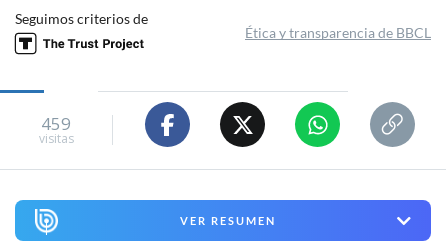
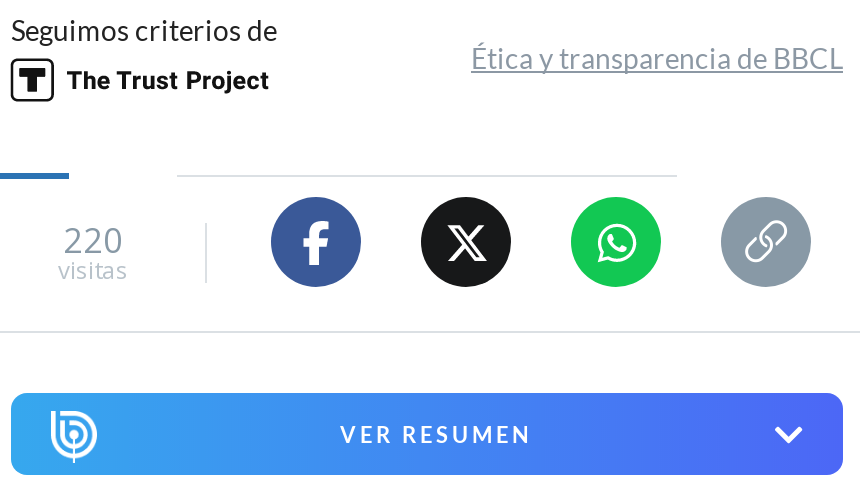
[41,112,71,135] 459 -> [63,217,123,263] 220

